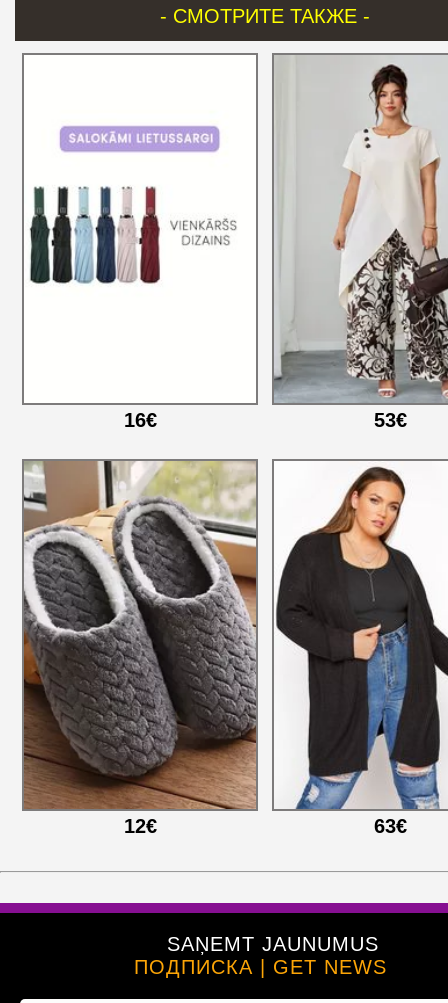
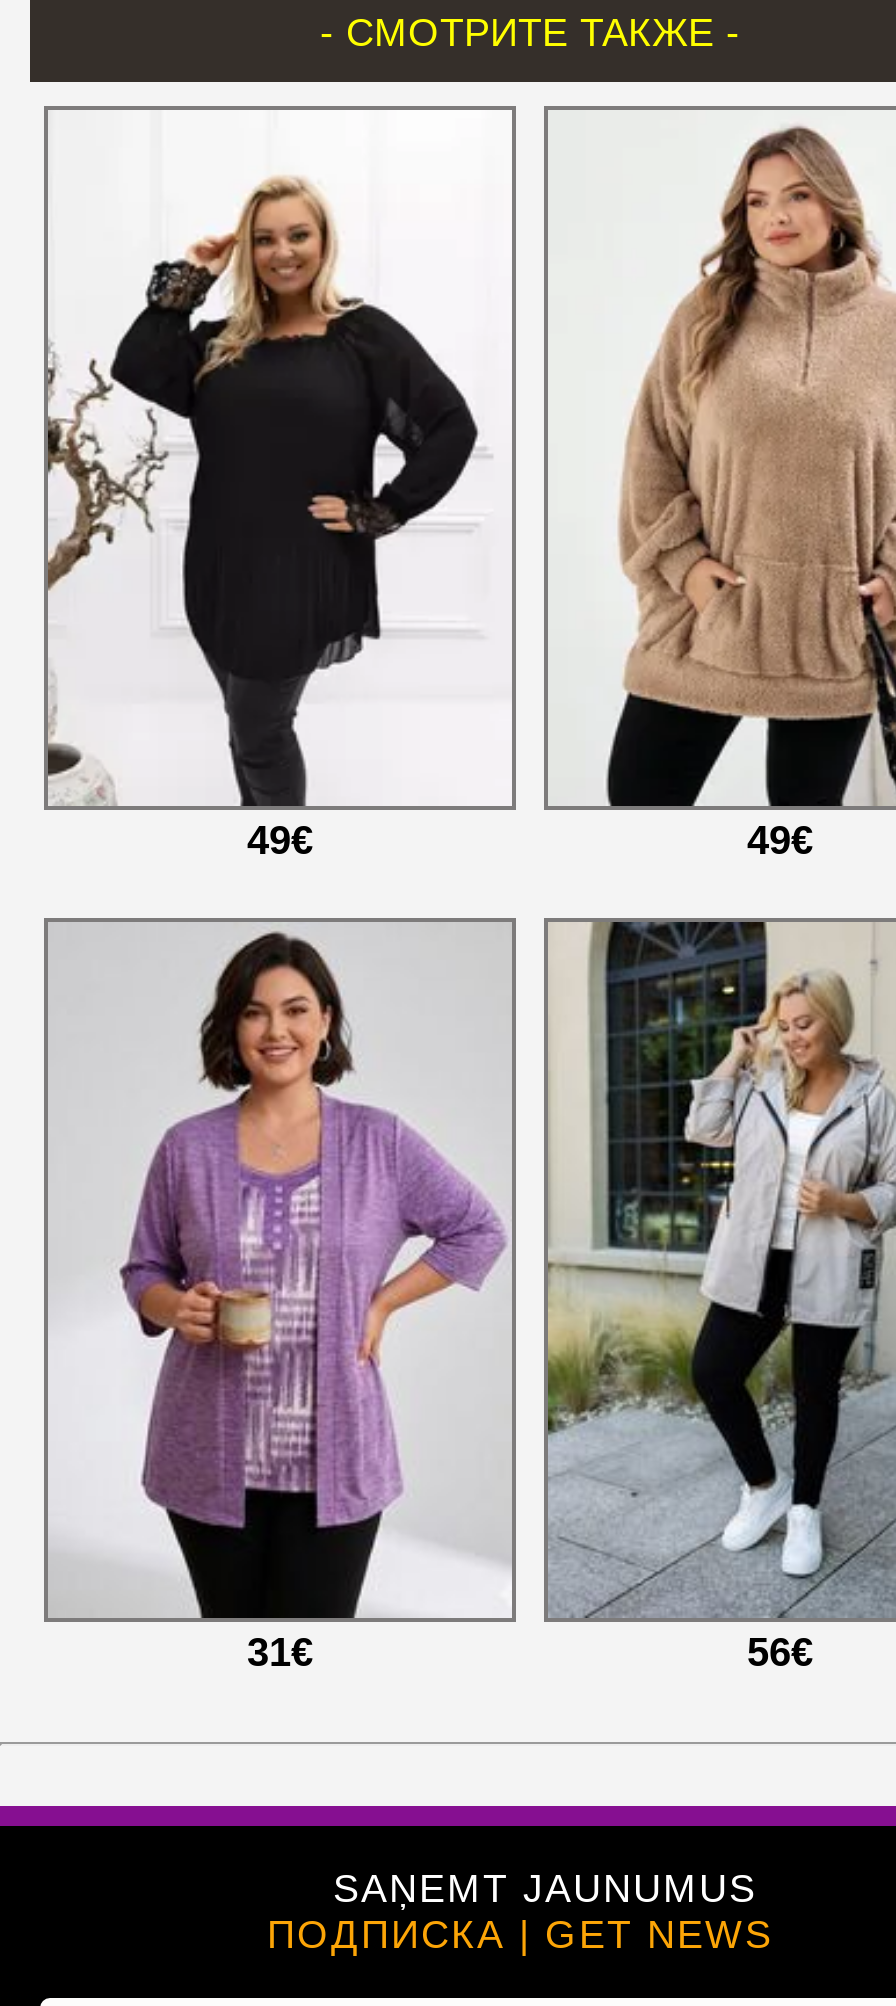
[273,57,445,430] [image] | 53€ -> [548,112,890,861] [image] | 49€
[24,88,244,430] [image] | 16€ -> [46,174,492,861] [image] | 49€
[23,460,257,836] [image] | 12€ -> [48,922,512,1673] [image] | 31€
[274,461,445,836] [image] | 63€ -> [546,920,890,1673] [image] | 56€

